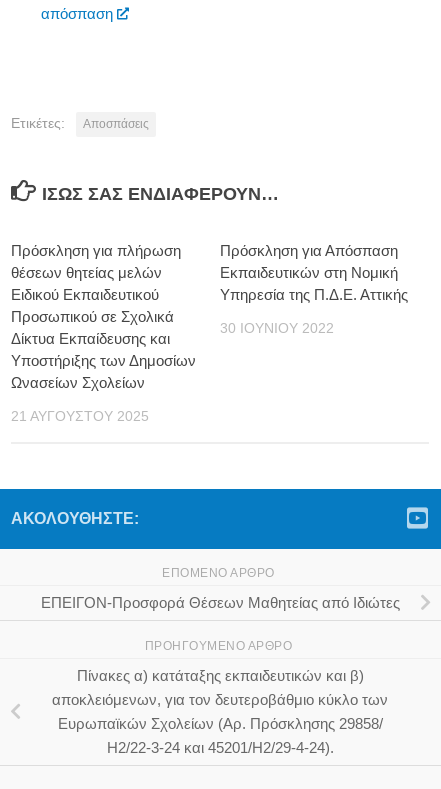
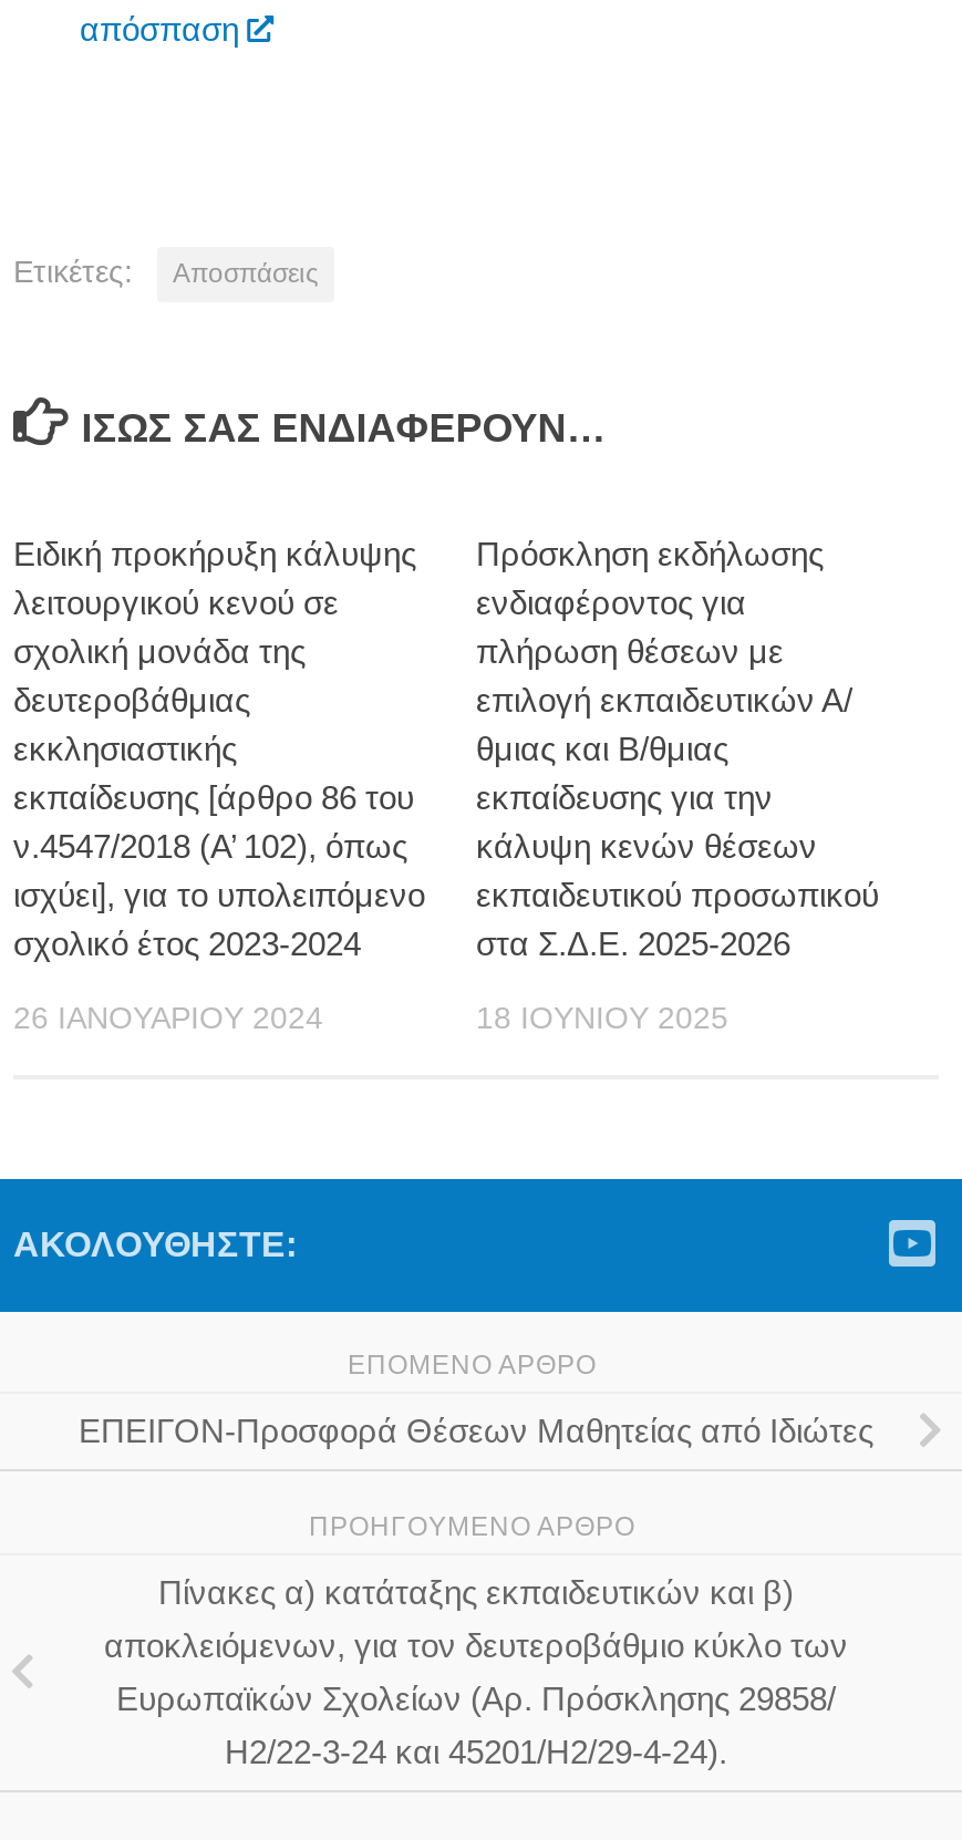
[11,242,196,391] Πρόσκληση για πλήρωση | θέσεων θητείας μελών | Ειδικού Εκπαιδευτικού | Προσωπικού σε Σχολικά | Δίκτυα Εκπαίδευσης και | Υποστήριξης των Δημοσίων | Ωνασείων Σχολείων -> [13,535,425,962] Ειδική προκήρυξη κάλυψης | λειτουργικού κενού σε | σχολική μονάδα της | δευτεροβάθμιας | εκκλησιαστικής | εκπαίδευσης [άρθρο 86 του | ν.4547/2018 (Α’ 102), όπως | ισχύει], για το υπολειπόμενο | σχολικό έτος 2023-2024
[220,242,408,303] Πρόσκληση για Απόσπαση | Εκπαιδευτικών στη Νομική | Υπηρεσία της Π.Δ.Ε. Αττικής -> [476,535,879,962] Πρόσκληση εκδήλωσης | ενδιαφέροντος για | πλήρωση θέσεων με | επιλογή εκπαιδευτικών Α/ | θμιας και Β/θμιας | εκπαίδευσης για την | κάλυψη κενών θέσεων | εκπαιδευτικού προσωπικού | στα Σ.Δ.Ε. 2025-2026
[220,320,334,336] 30 ΙΟΥΝΊΟΥ 2022 -> [476,1000,728,1035] 18 ΙΟΥΝΊΟΥ 2025
[11,408,149,424] 21 ΑΥΓΟΎΣΤΟΥ 2025 -> [13,1000,323,1035] 26 ΙΑΝΟΥΑΡΊΟΥ 2024

